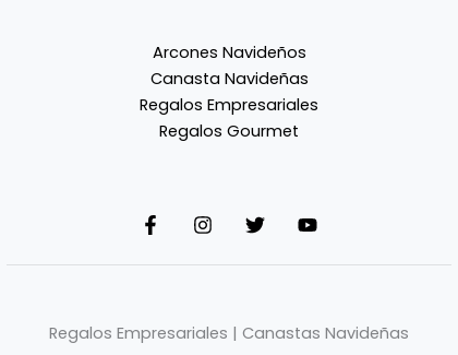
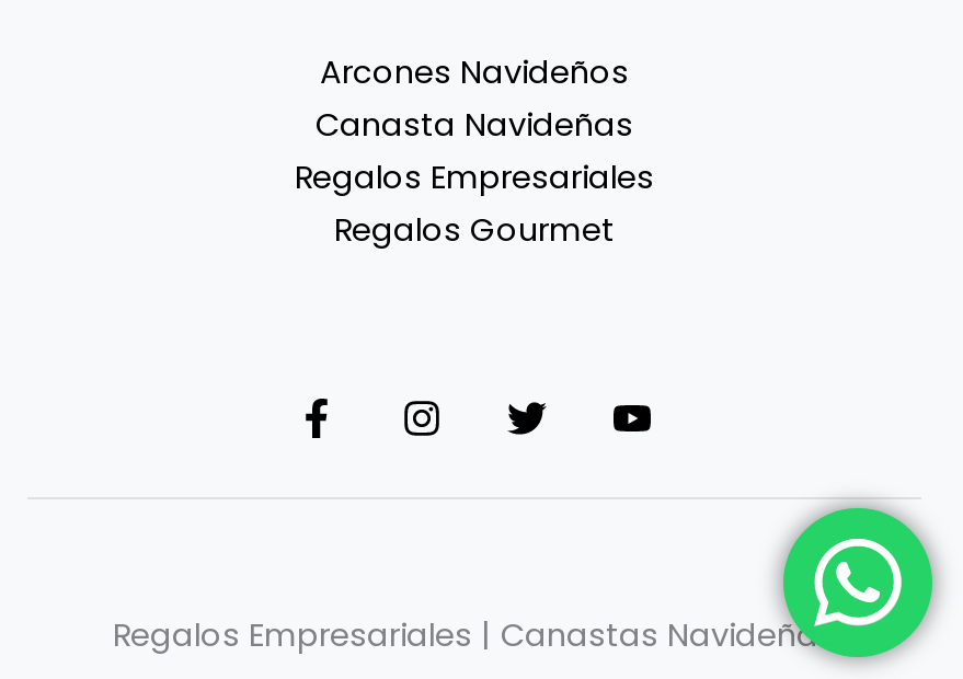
none -> [775,499,941,666] [image]

